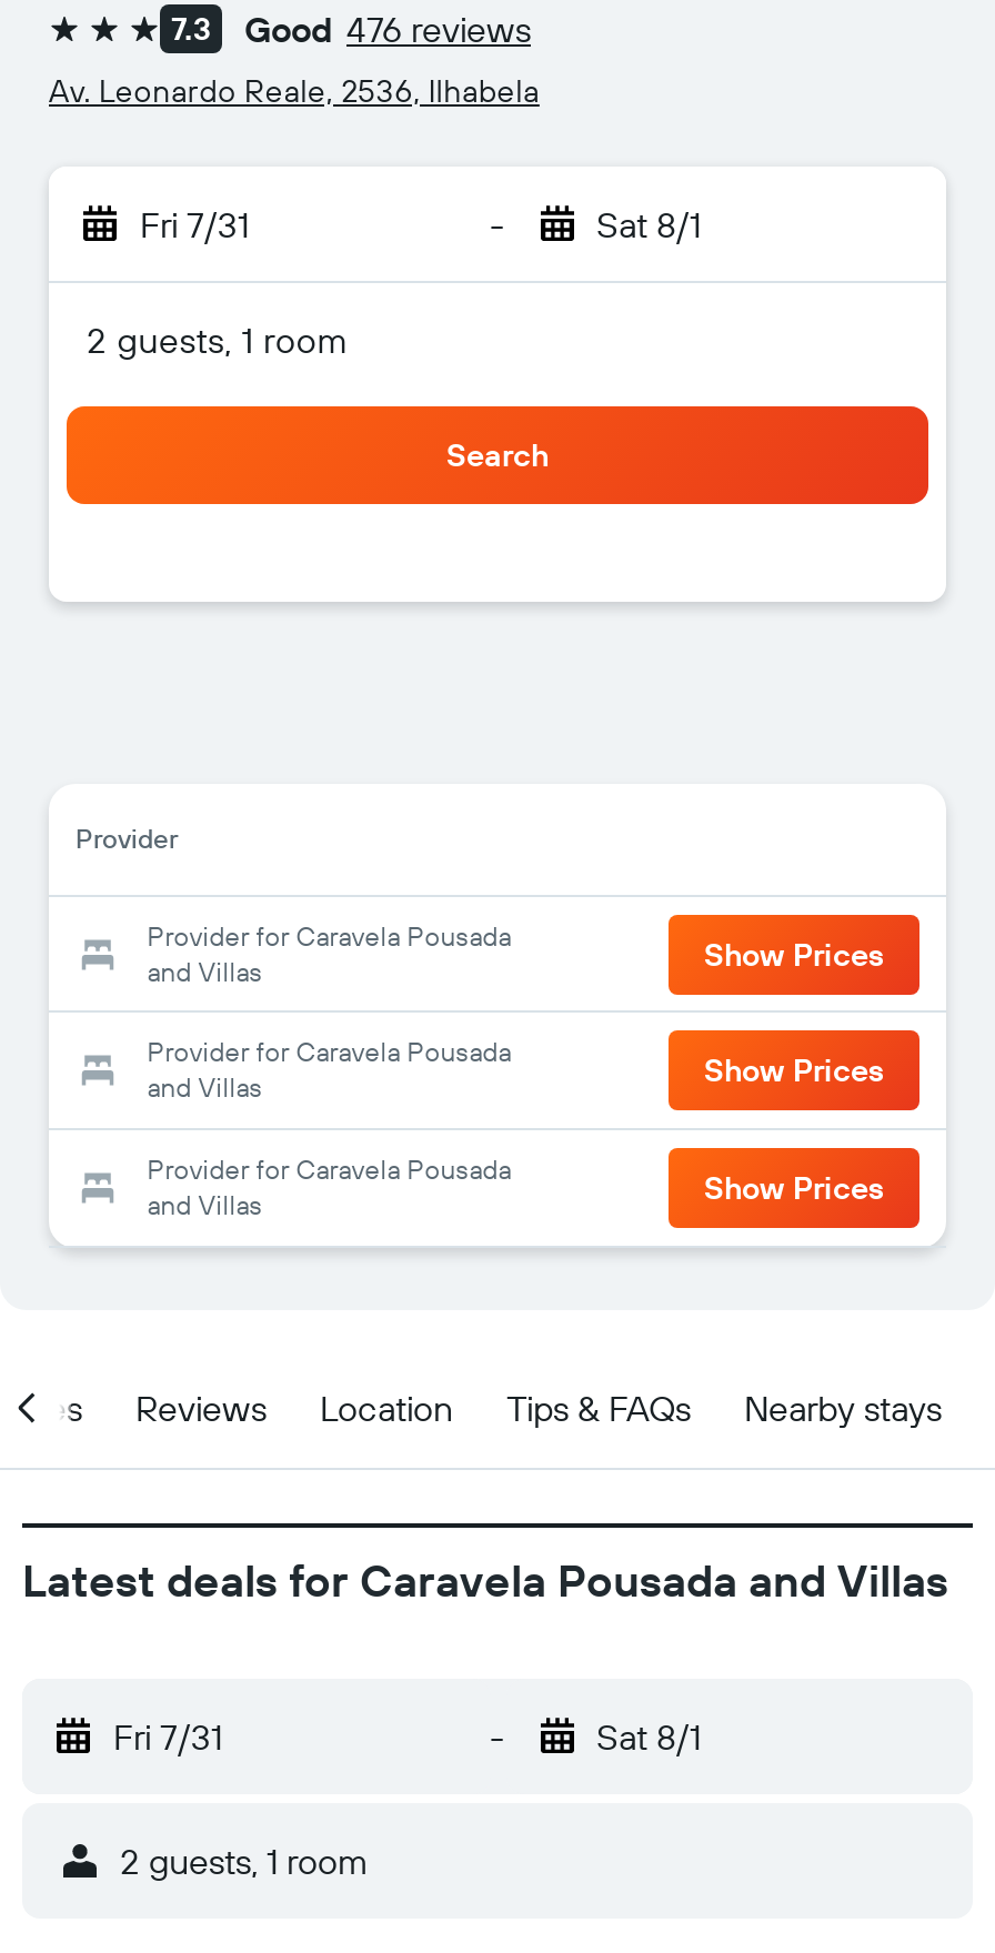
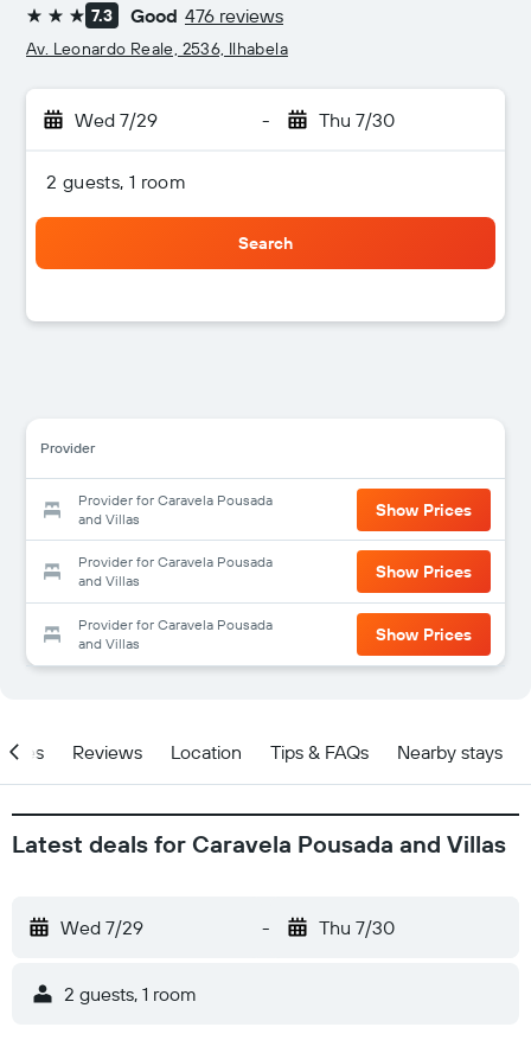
[140,202,249,246] Fri 7/31 -> [75,108,158,132] Wed 7/29
[596,202,701,246] Sat 8/1 -> [318,108,394,132] Thu 7/30
[113,1714,222,1759] Fri 7/31 -> [60,915,143,939] Wed 7/29
[596,1714,701,1759] Sat 8/1 -> [318,915,394,939] Thu 7/30

